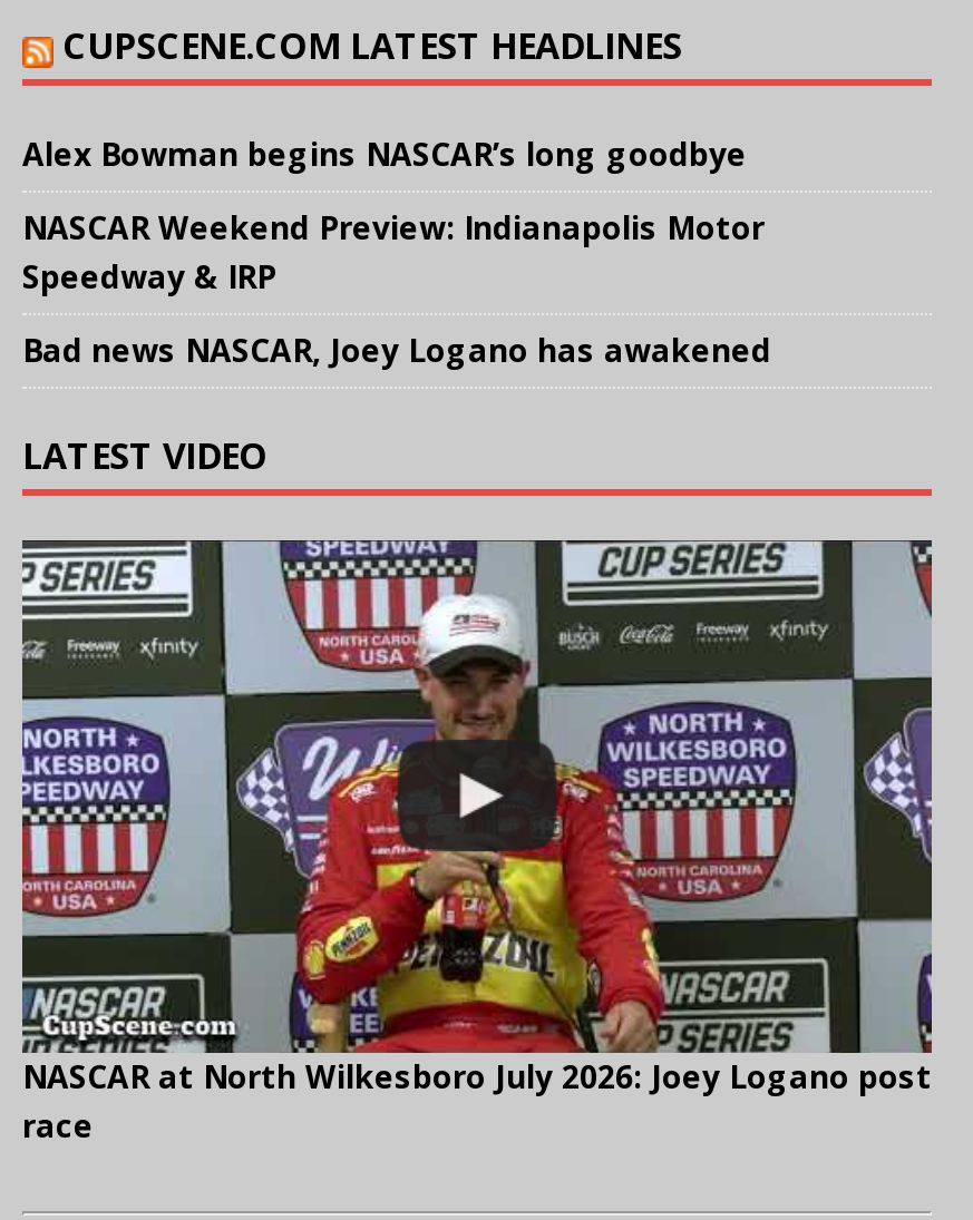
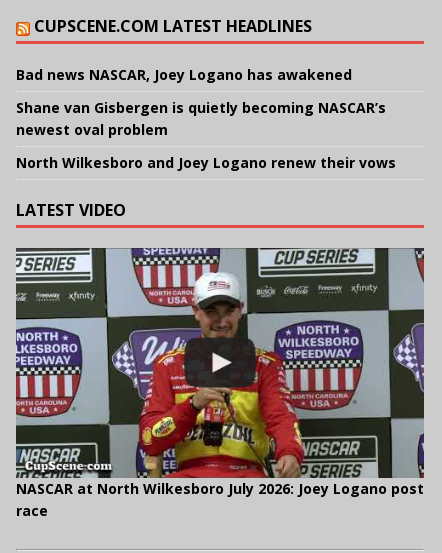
[22,133,765,297] Alex Bowman begins NASCAR’s long goodbye | NASCAR Weekend Preview: Indianapolis Motor | Speedway & IRP -> none
moved [22,329,771,371] -> [16,65,352,84]: Bad news NASCAR, Joey Logano has awakened
none -> [16,98,396,172] Shane van Gisbergen is quietly becoming NASCAR’s | newest oval problem | North Wilkesboro and Joey Logano renew their vows

